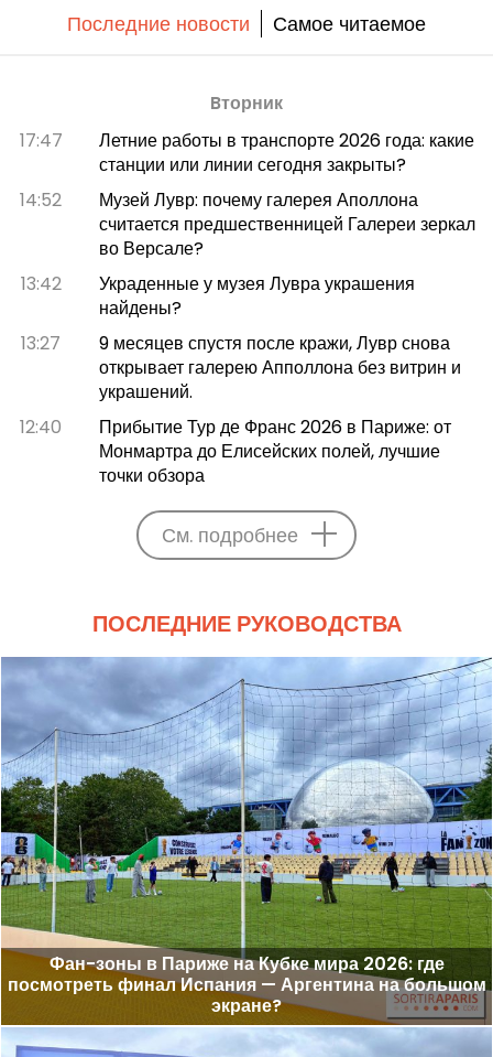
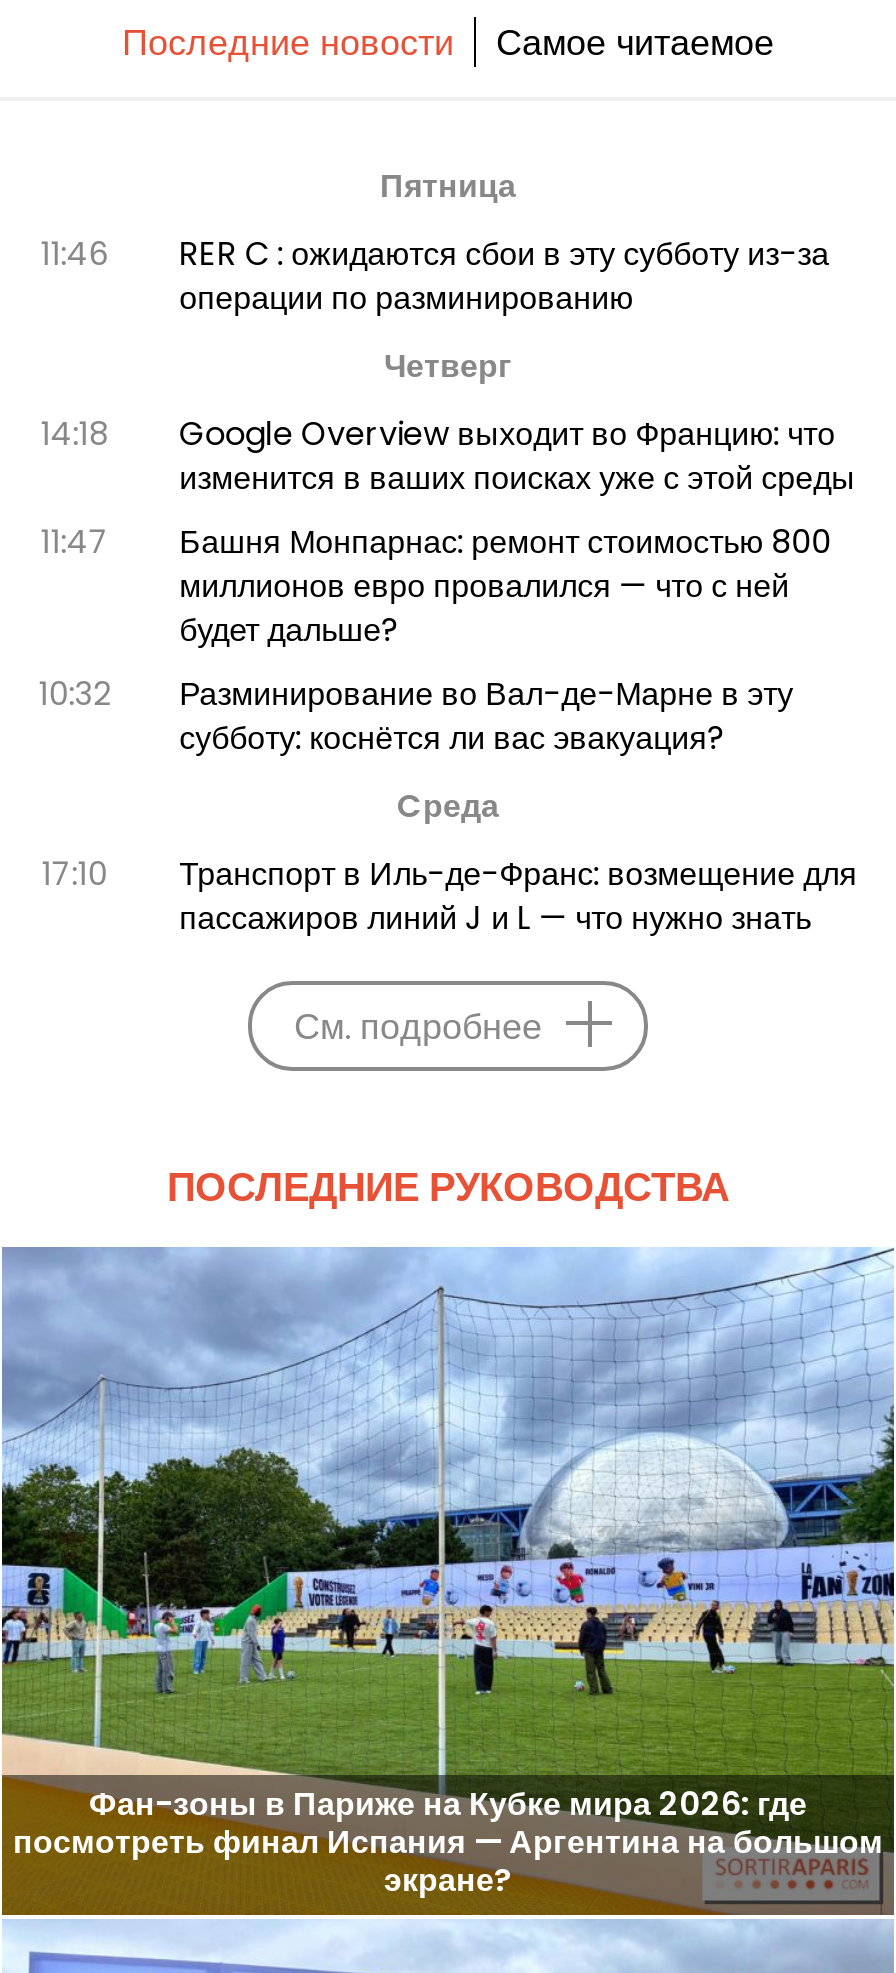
[20,90,475,488] Bторник | 17:47 | Летние работы в транспорте 2026 года: какие | станции или линии сегодня закрыты? | 14:52 | Музей Лувр: почему галерея Аполлона | считается предшественницей Галереи зеркал | во Версале? | 13:42 | Украденные у музея Лувра украшения | найдены? | 13:27 | 9 месяцев спустя после кражи, Лувр снова | открывает галерею Апполлона без витрин и | украшений. | 12:40 | Прибытие Тур де Франс 2026 в Париже: от | Монмартра до Елисейских полей, лучшие | точки обзора -> [39,162,857,940] Пятница | 11:46 | RER C : ожидаются сбои в эту субботу из-за | операции по разминированию | Четверг | 14:18 | Google Overview выходит во Францию: что | изменится в ваших поисках уже с этой среды | 11:47 | Башня Монпарнас: ремонт стоимостью 800 | миллионов евро провалился — что с ней | будет дальше? | 10:32 | Разминирование во Вал-де-Марне в эту | субботу: коснётся ли вас эвакуация? | Cреда | 17:10 | Транспорт в Иль-де-Франс: возмещение для | пассажиров линий J и L — что нужно знать

